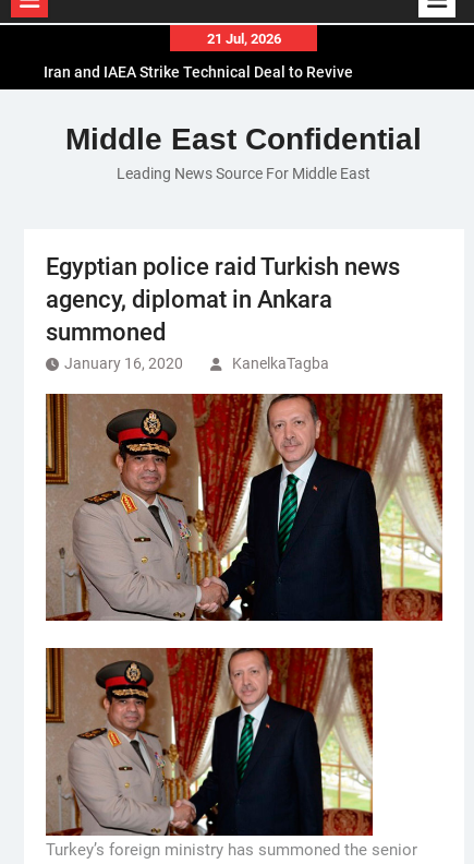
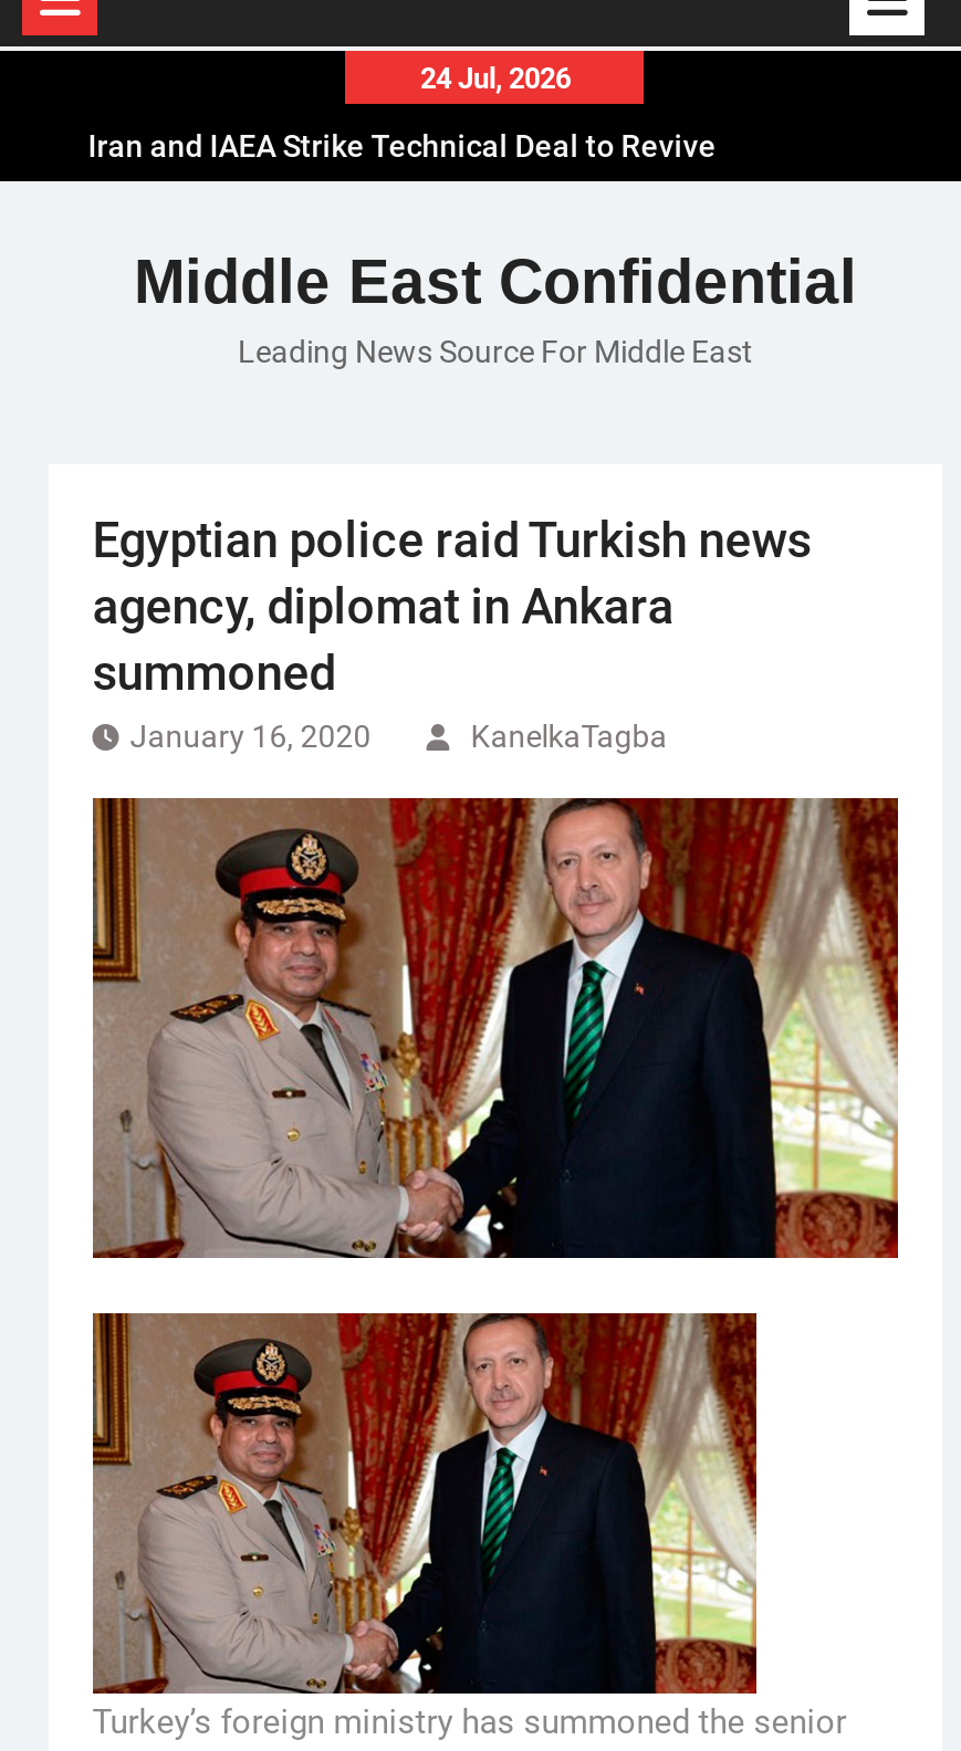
[207,31,281,47] 21 Jul, 2026 -> [420,62,571,95] 24 Jul, 2026

